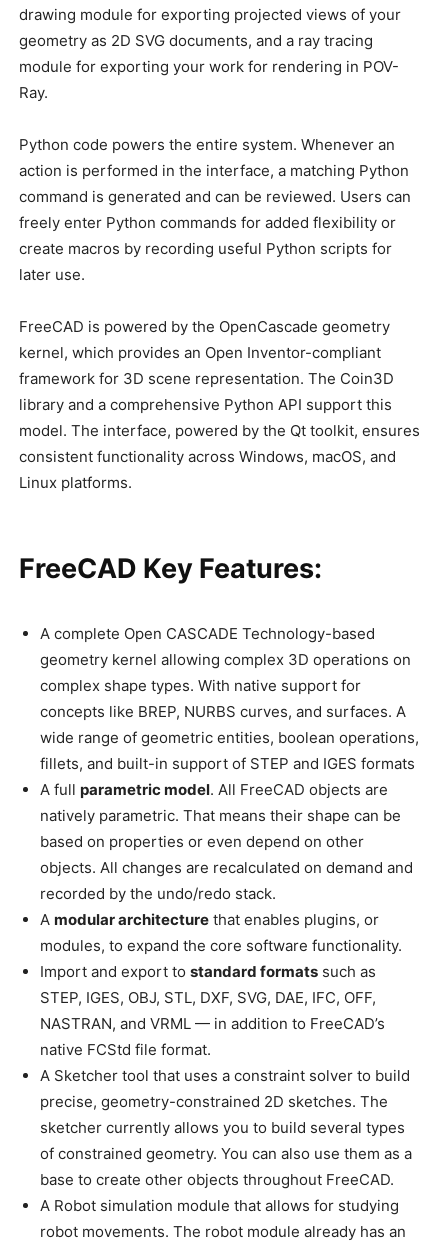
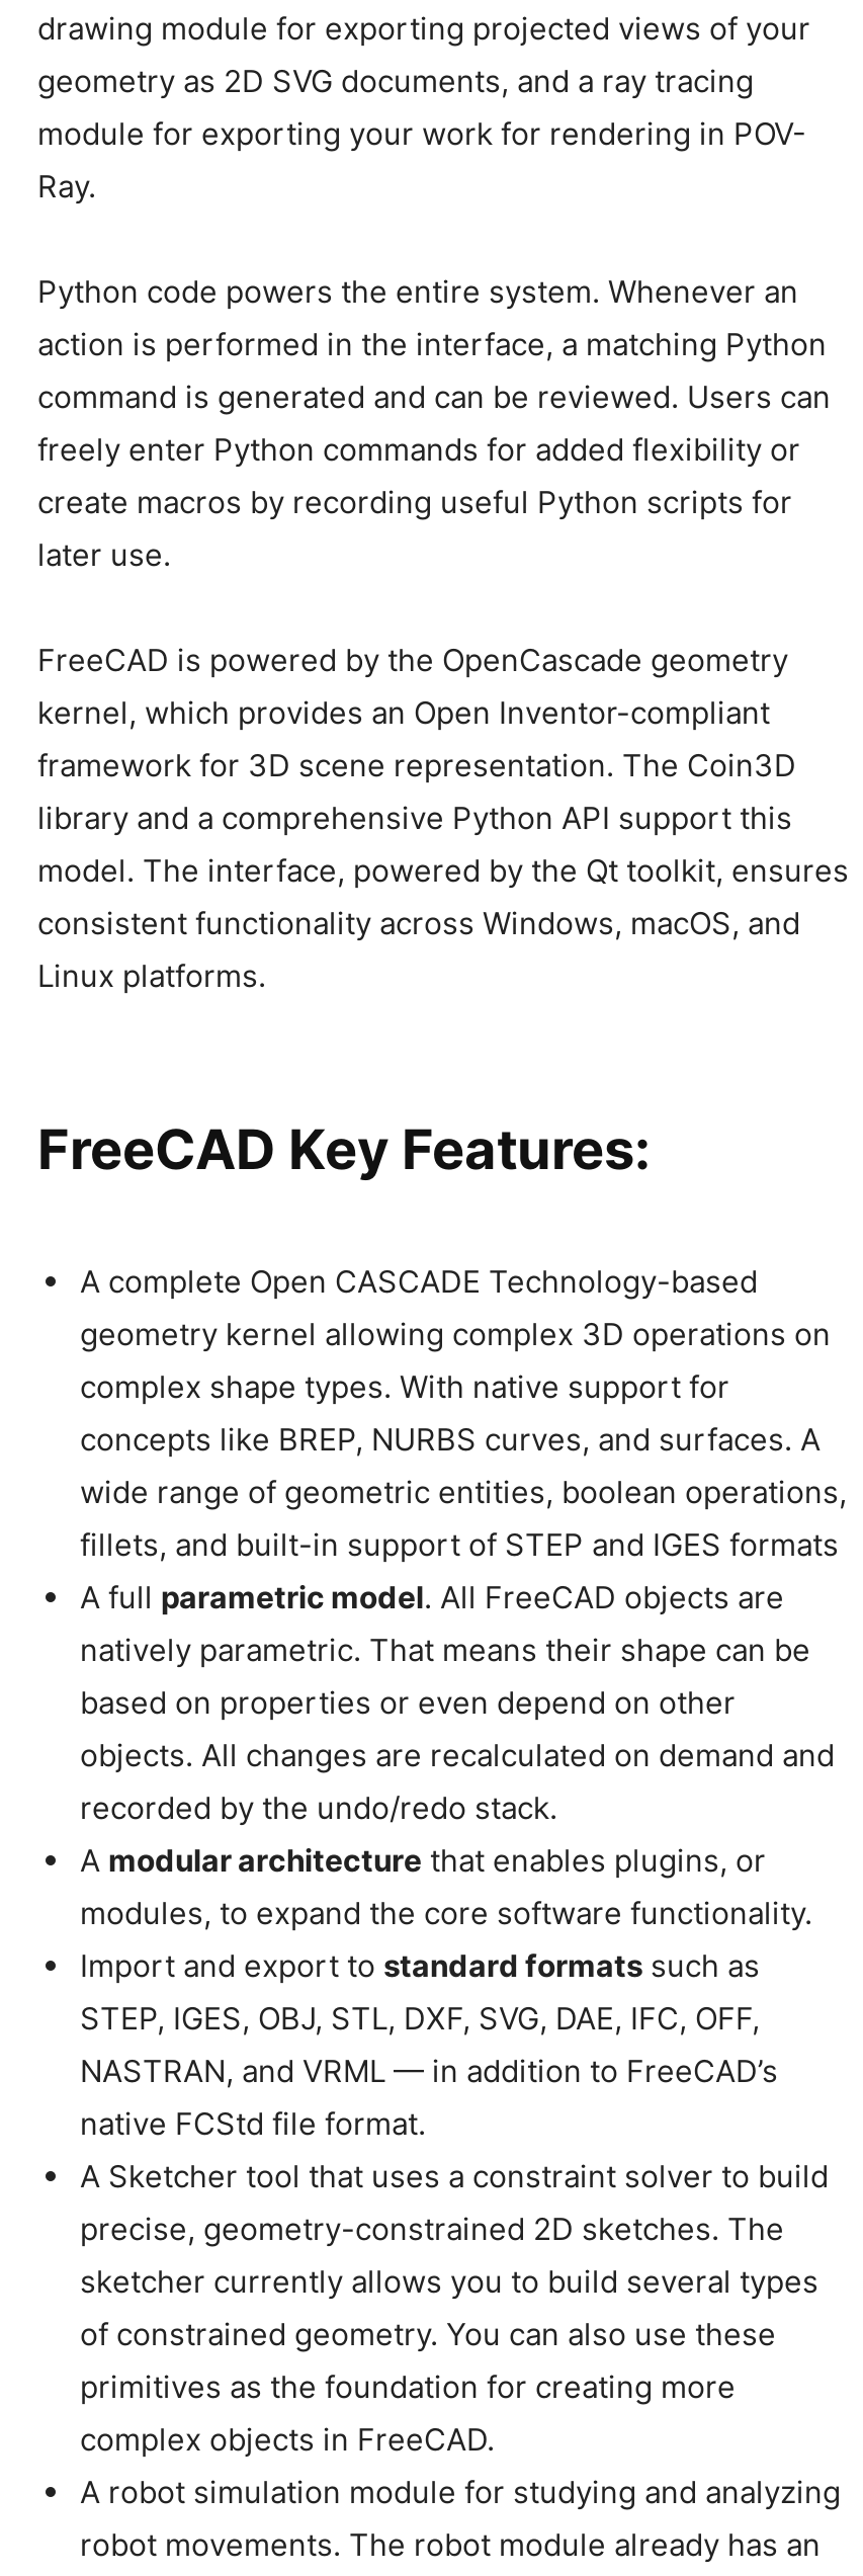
[40,1144,412,1215] of constrained geometry. You can also use them as a | base to create other objects throughout FreeCAD. | A Robot simulation module that allows for studying -> [80,2315,841,2512] of constrained geometry. You can also use these | primitives as the foundation for creating more | complex objects in FreeCAD. | A robot simulation module for studying and analyzing

